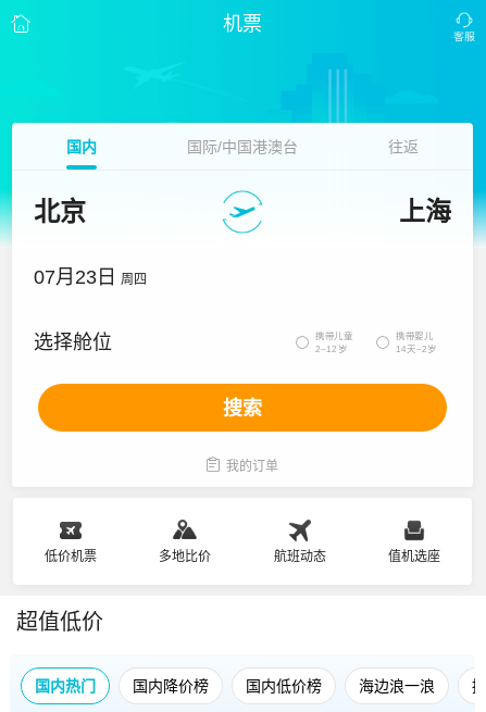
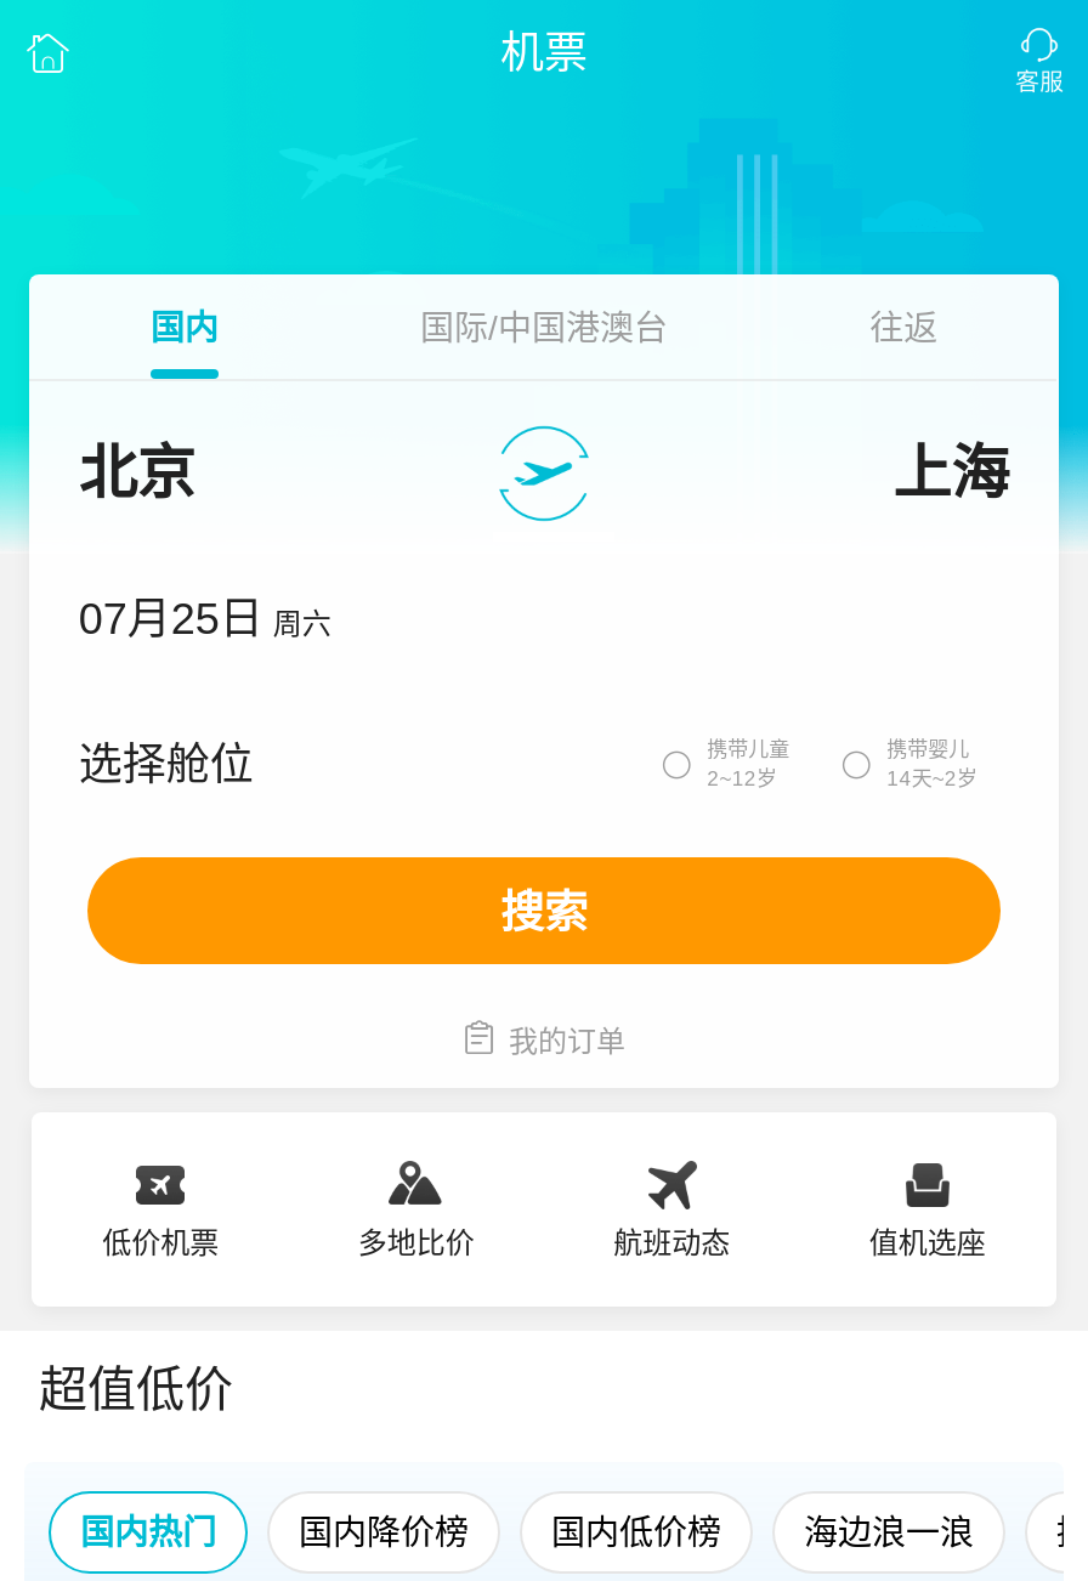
[34,266,147,288] 07月23日 周四 -> [78,595,331,644] 07月25日 周六

